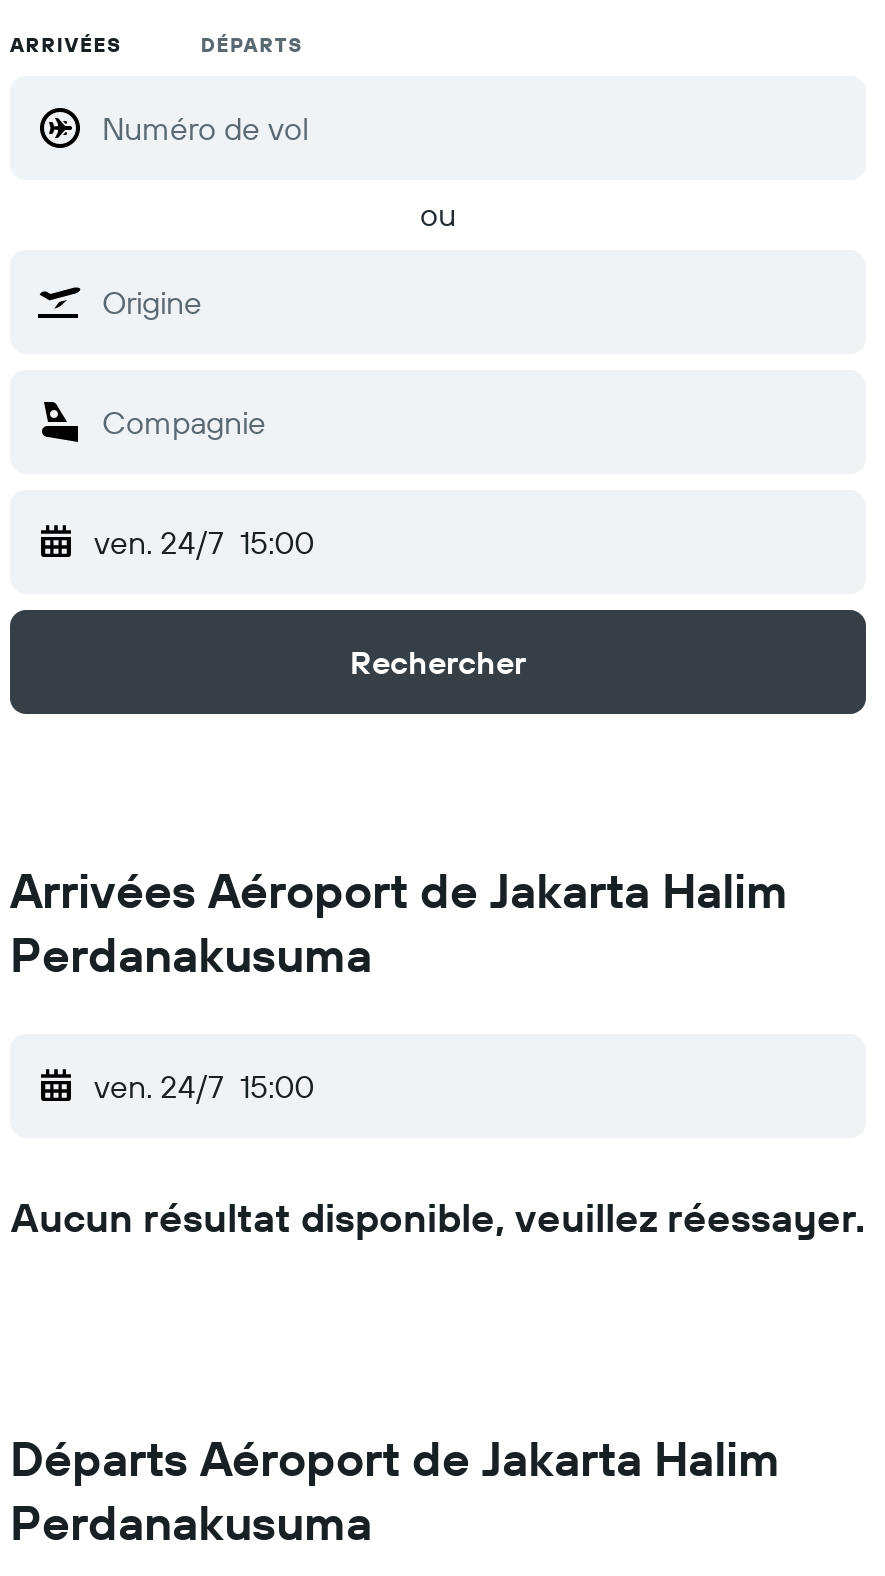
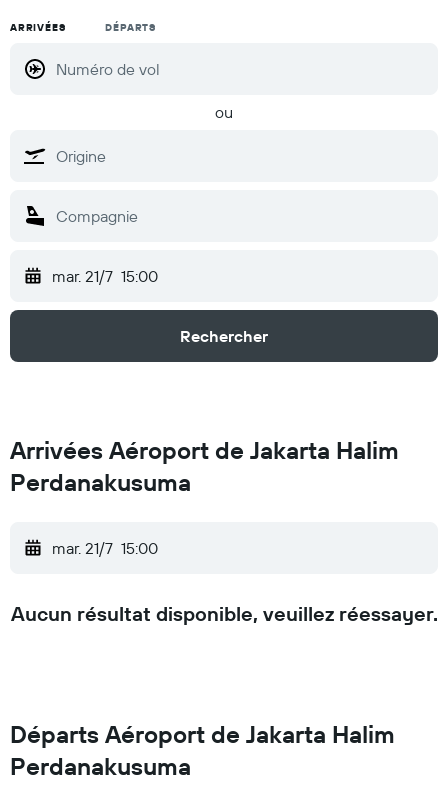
[94,522,314,562] ven. 24/7 15:00 -> [52,266,158,286] mar. 21/7 15:00
[94,1066,314,1106] ven. 24/7 15:00 -> [52,538,158,558] mar. 21/7 15:00

